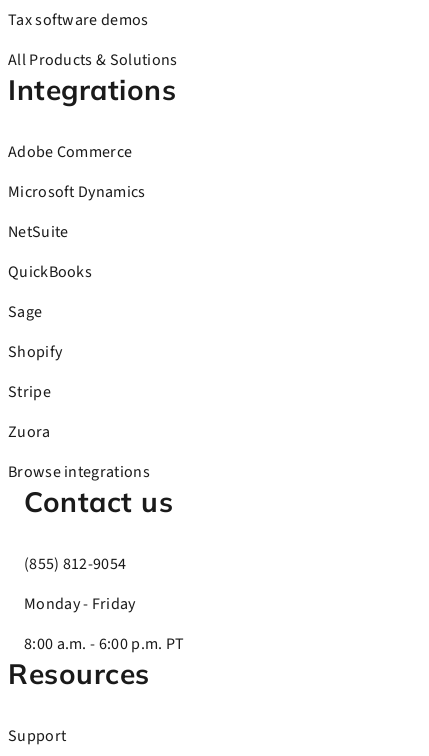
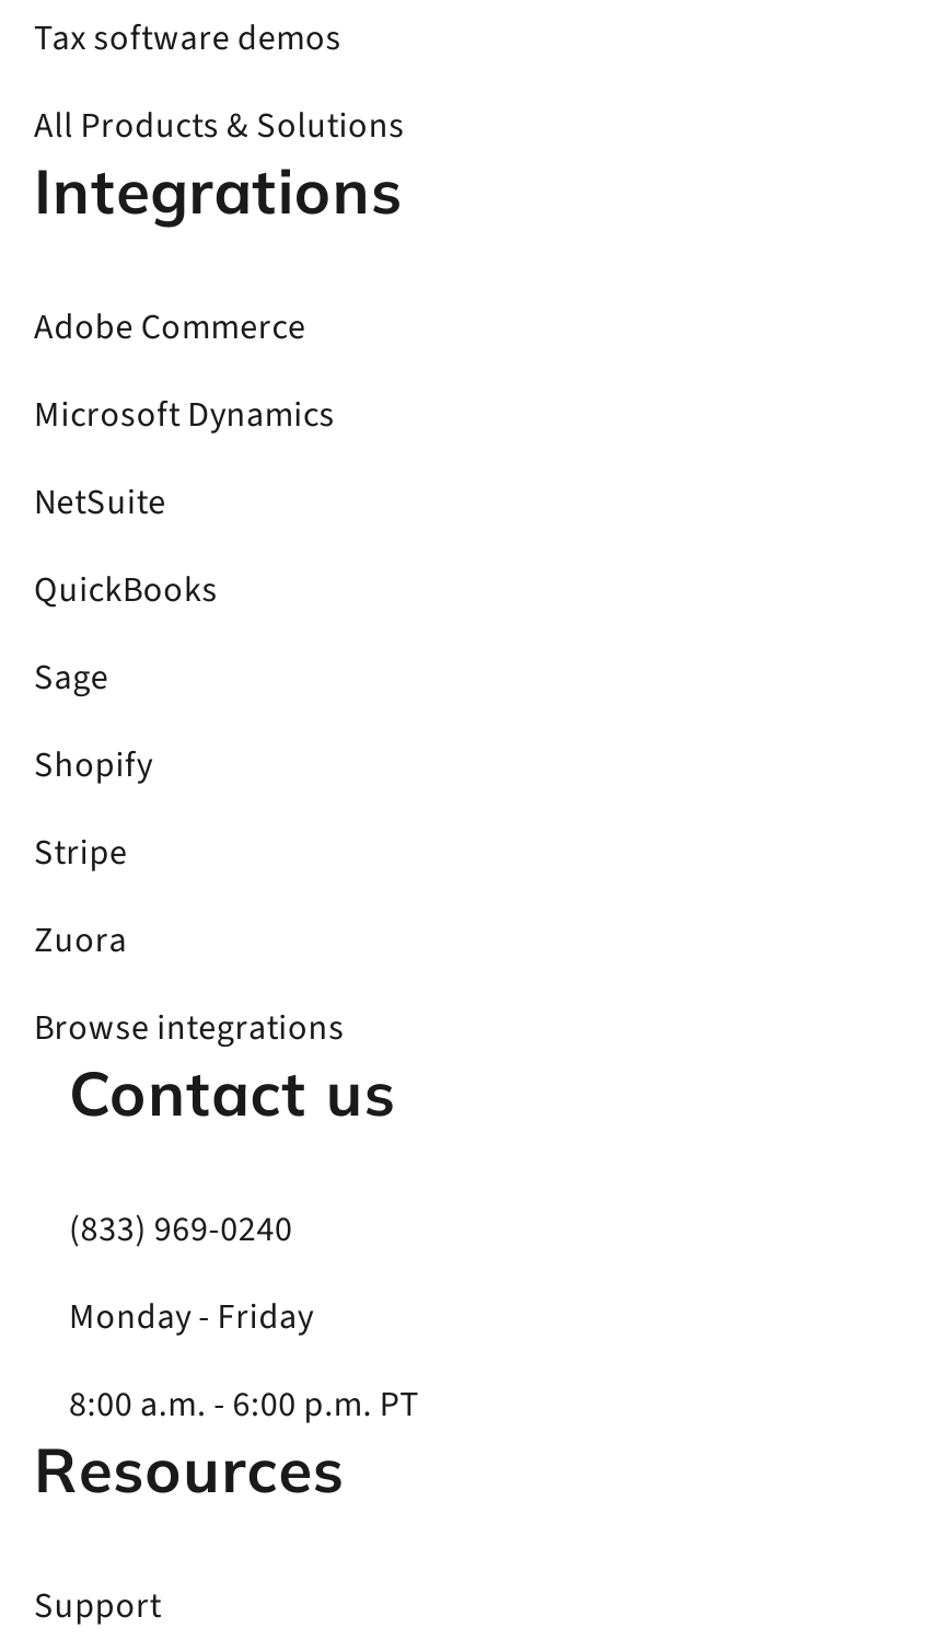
[24,553,126,575] (855) 812-9054 -> [69,1205,293,1254] (833) 969-0240

